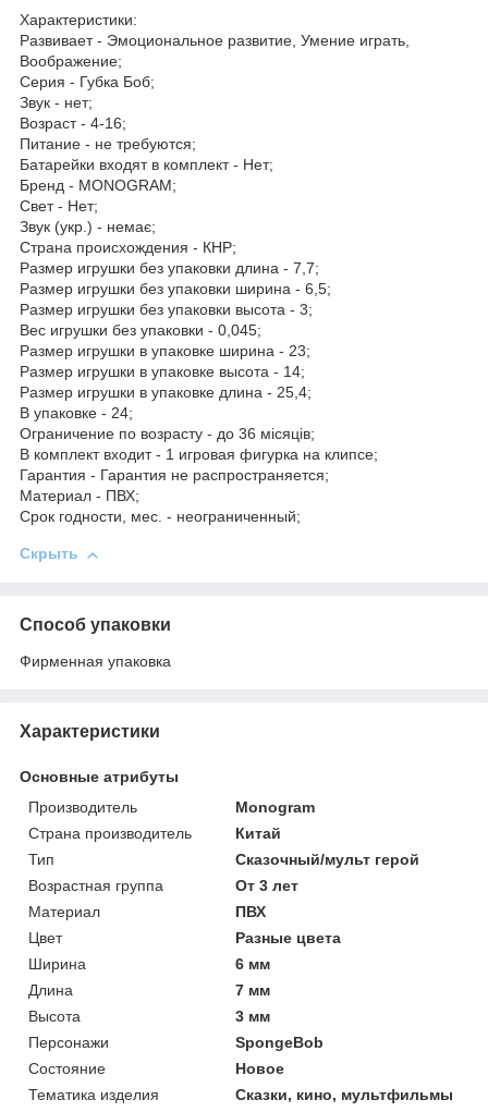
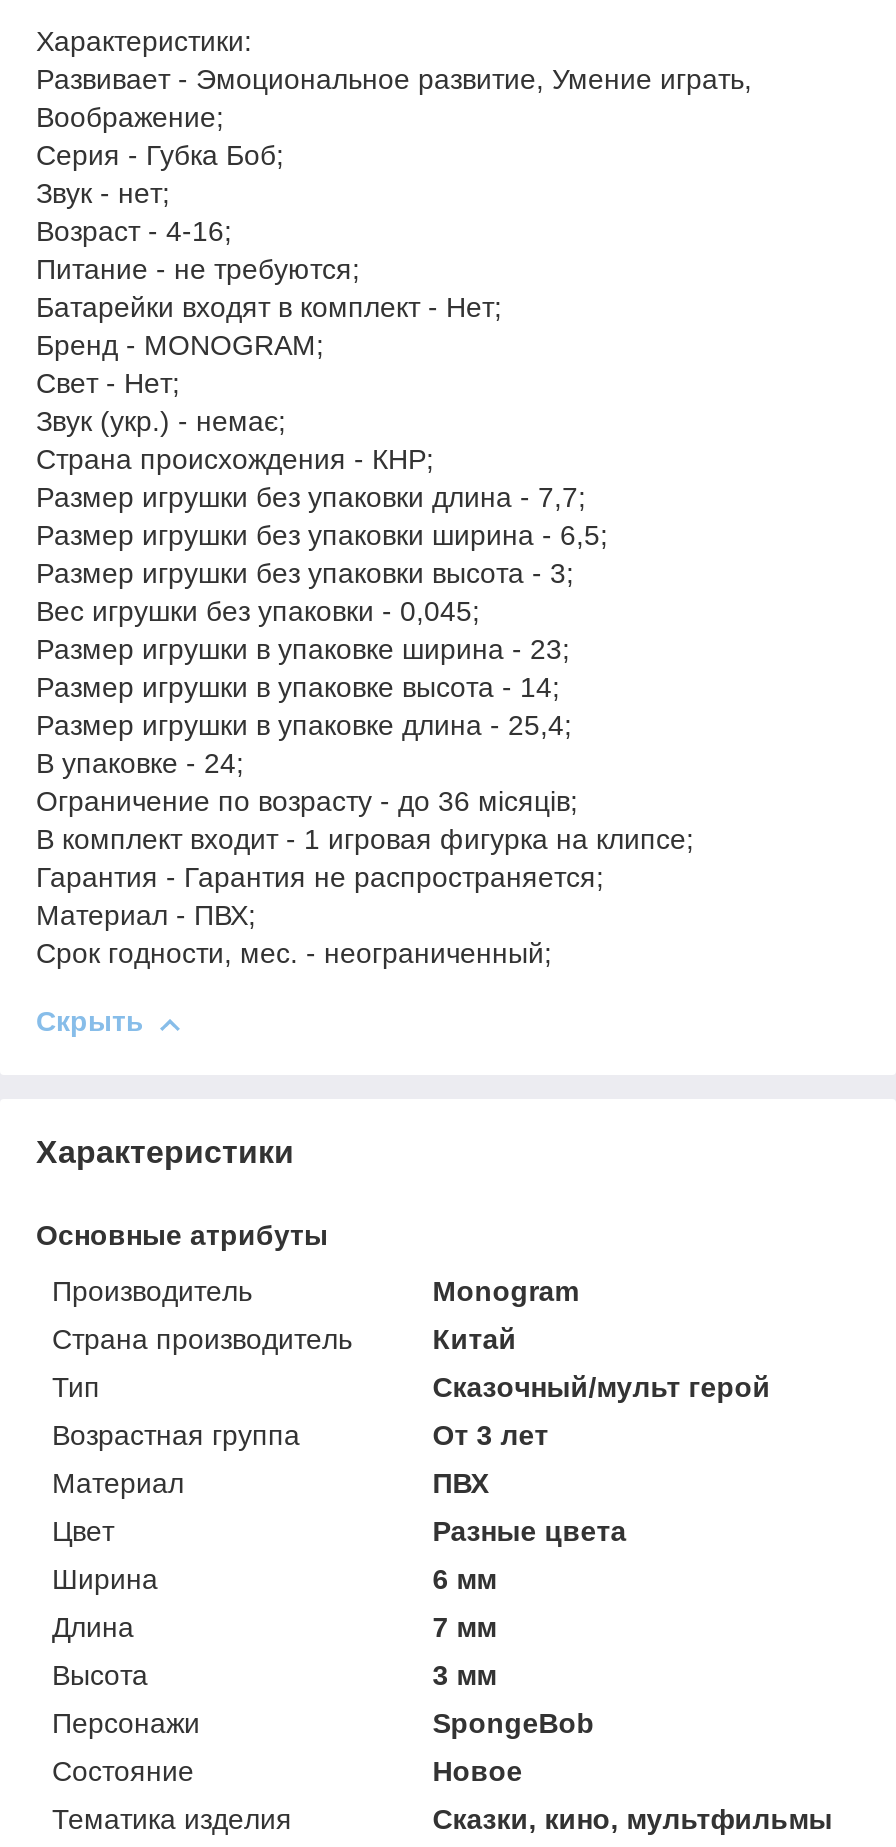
[20,616,171,670] Способ упаковки | Фирменная упаковка -> none

